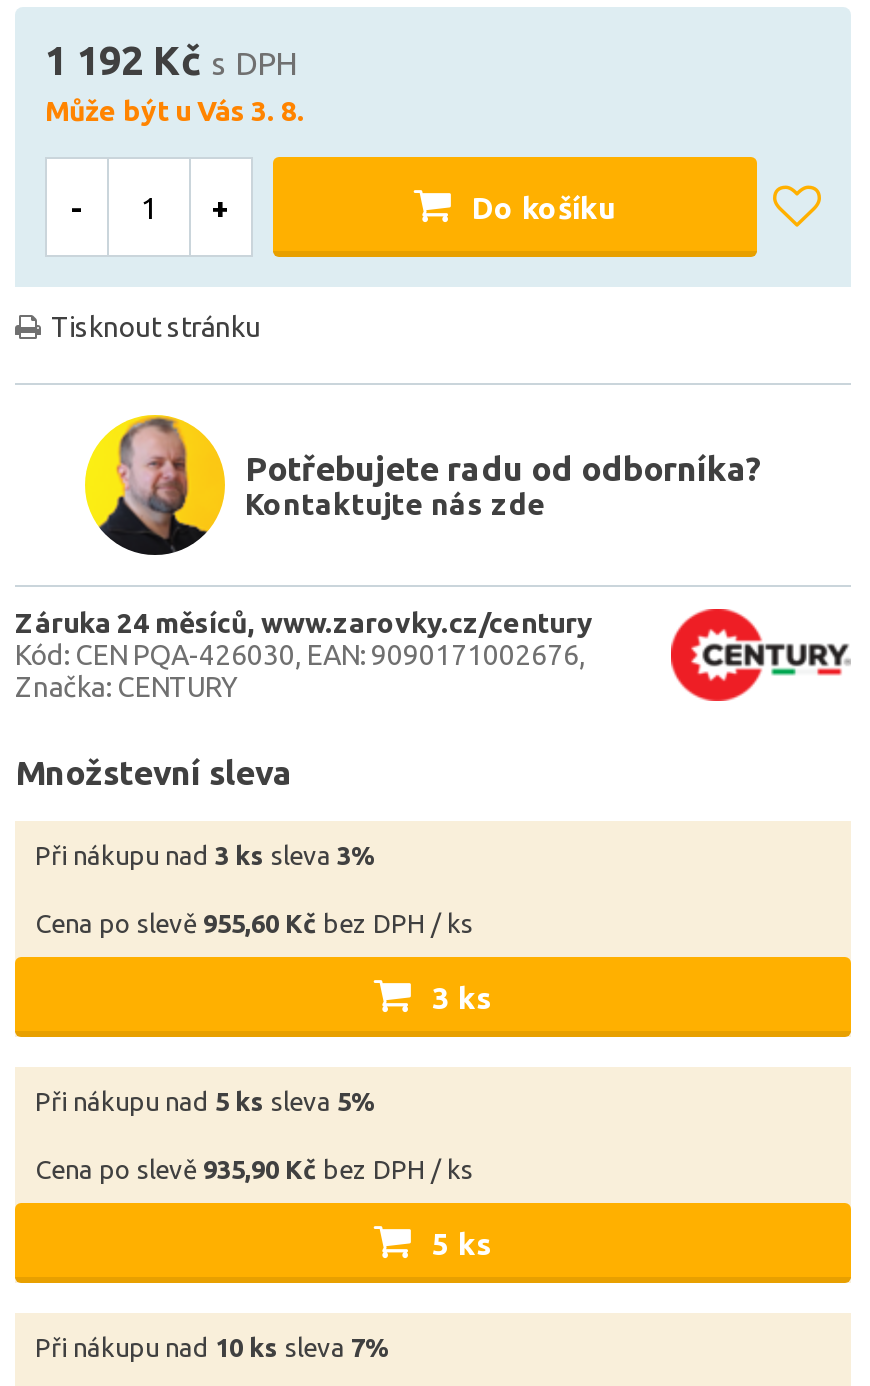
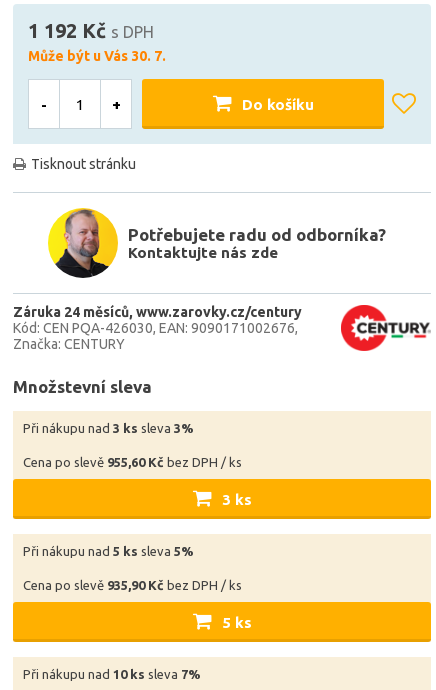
[45,95,305,127] Může být u Vás 3. 8. -> [28,48,166,64] Může být u Vás 30. 7.

